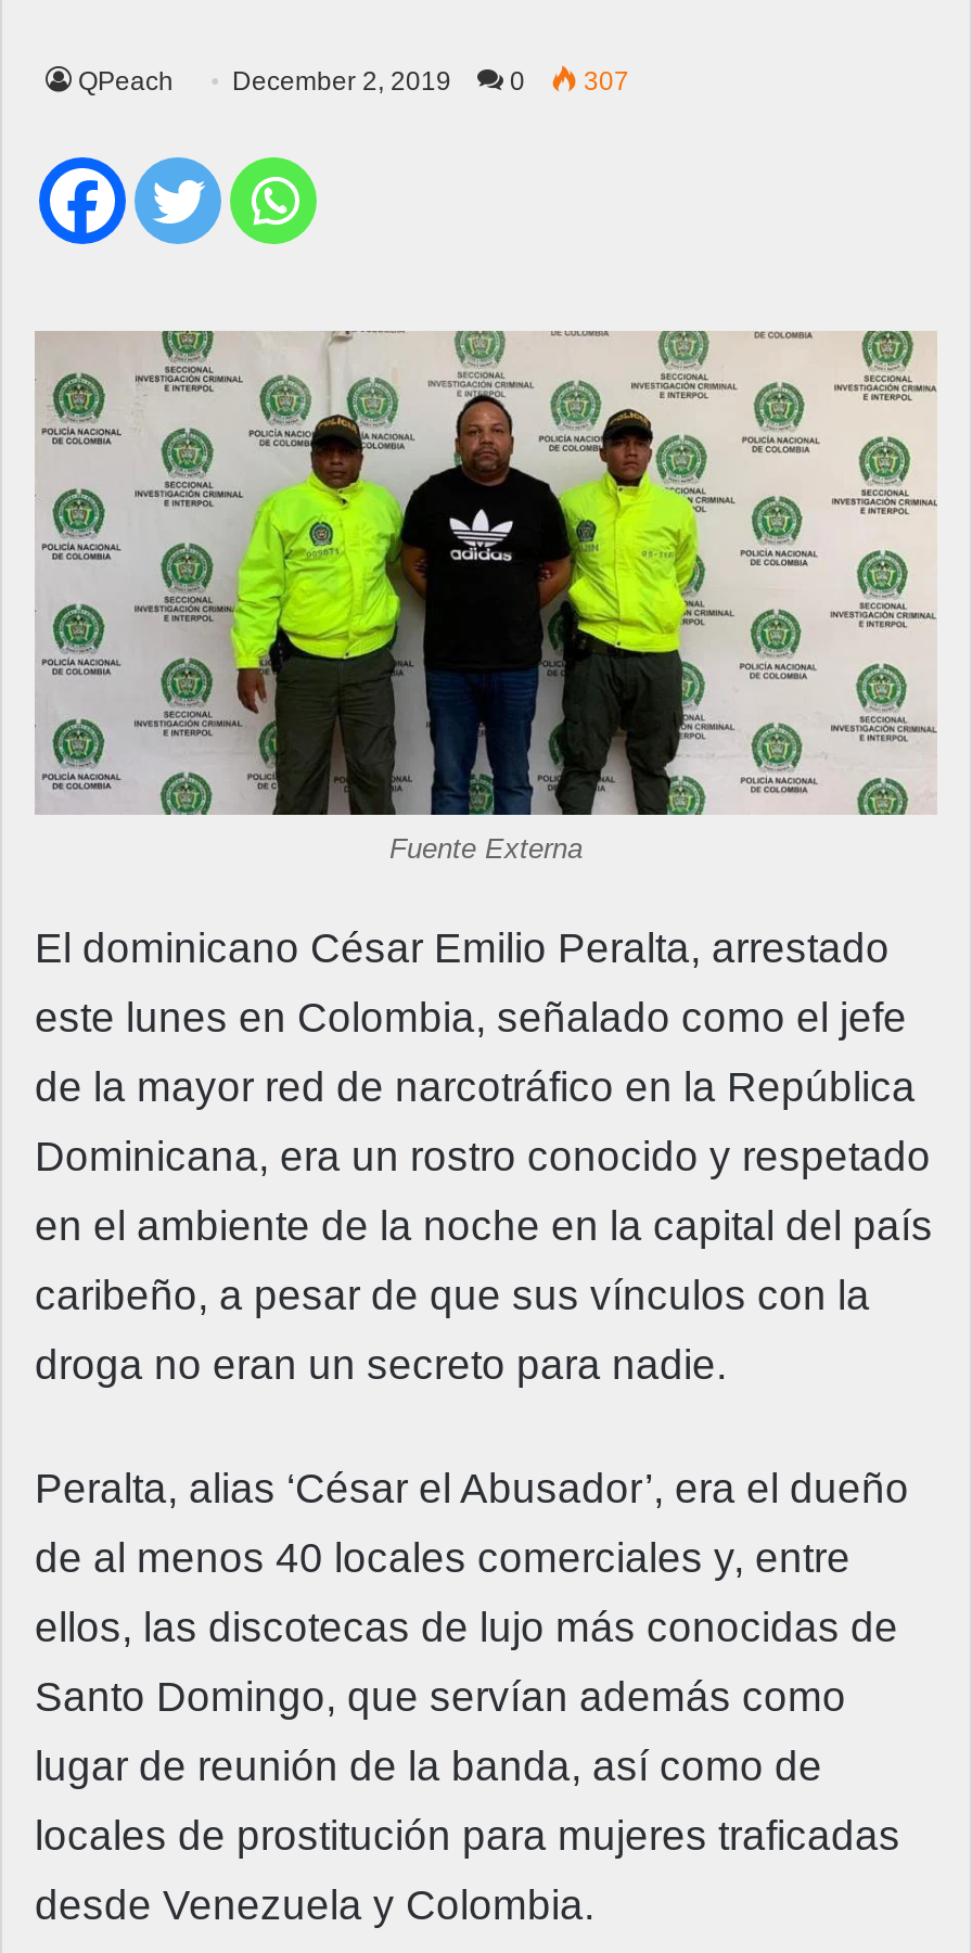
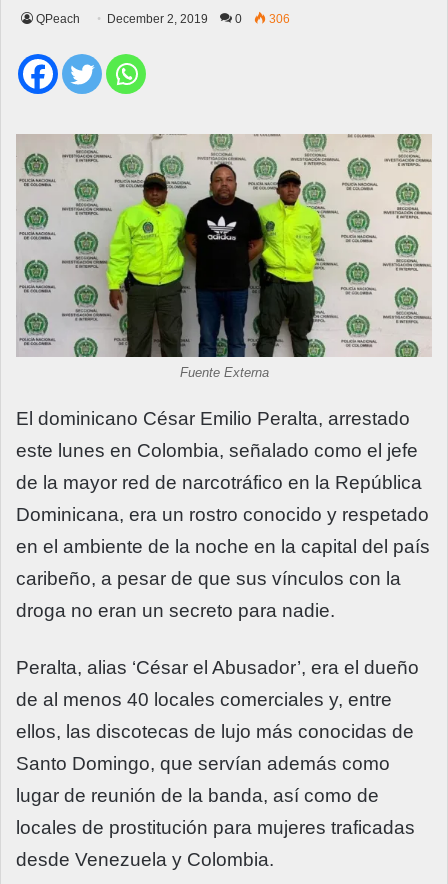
[78,65,629,96] QPeach December 2, 2019 0 307 -> [36,12,290,26] QPeach December 2, 2019 0 306

